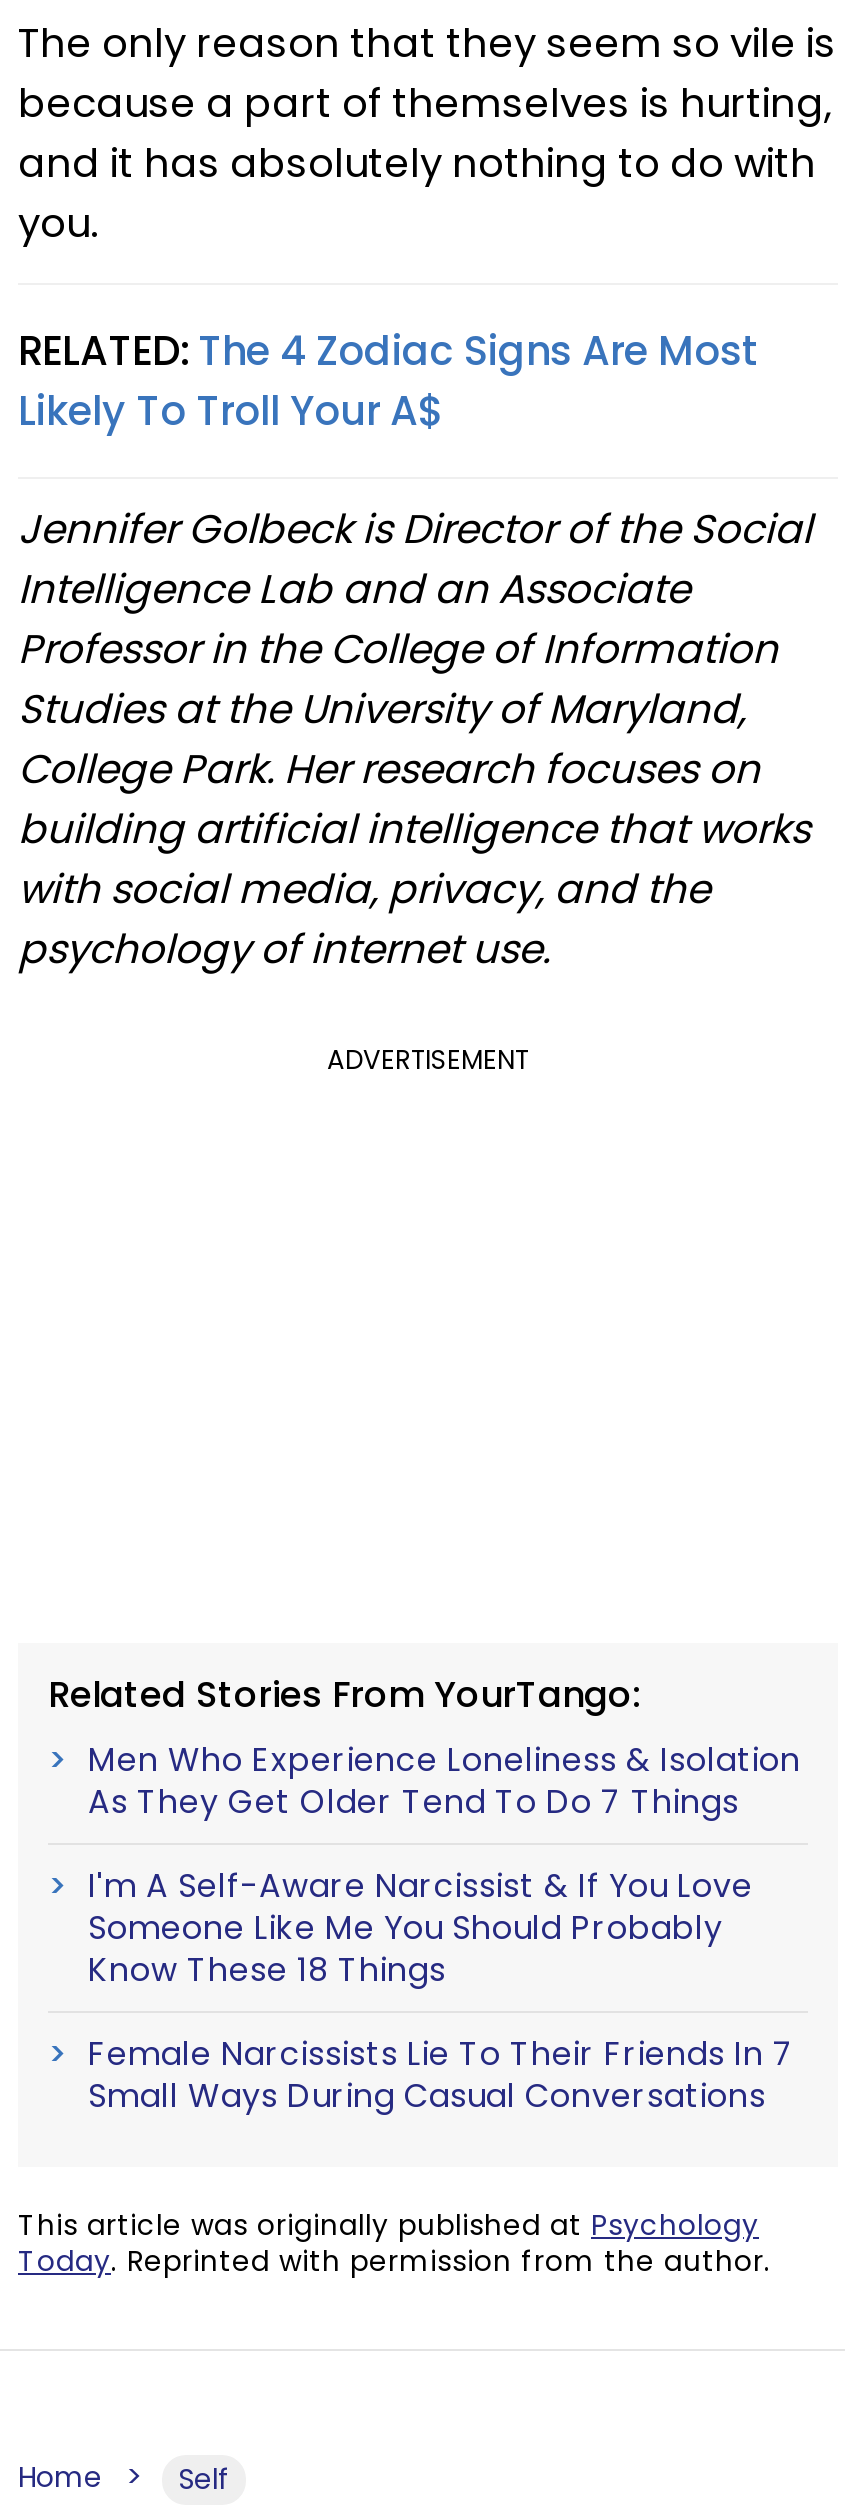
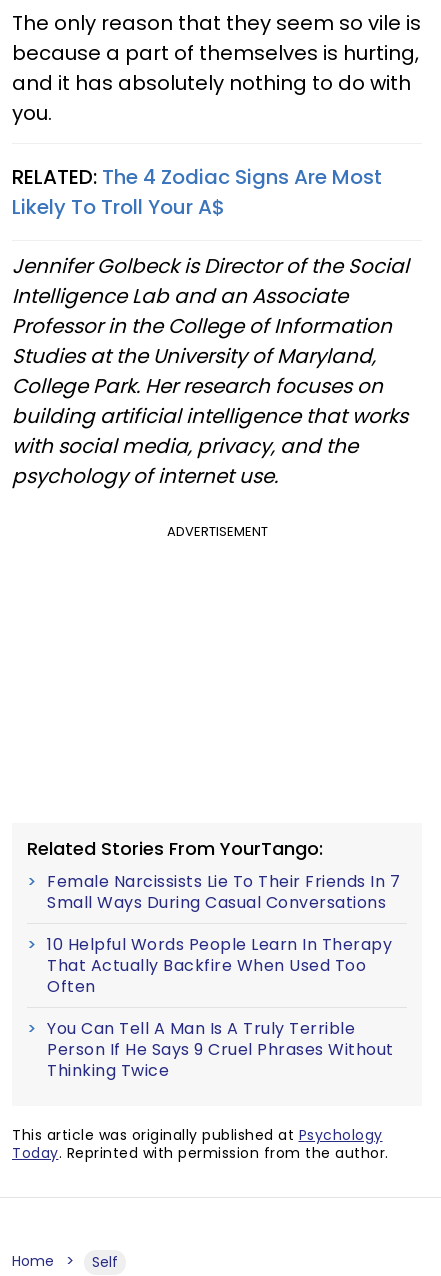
[88,1736,801,1992] Men Who Experience Loneliness & Isolation | As They Get Older Tend To Do 7 Things | I'm A Self-Aware Narcissist & If You Love | Someone Like Me You Should Probably | Know These 18 Things -> none
moved [88,2030,794,2118] -> [47,870,400,914]: Female Narcissists Lie To Their Friends In 7 | Small Ways During Casual Conversations
none -> [47,933,393,1082] 10 Helpful Words People Learn In Therapy | That Actually Backfire When Used Too | Often | You Can Tell A Man Is A Truly Terrible | Person If He Says 9 Cruel Phrases Without | Thinking Twice

